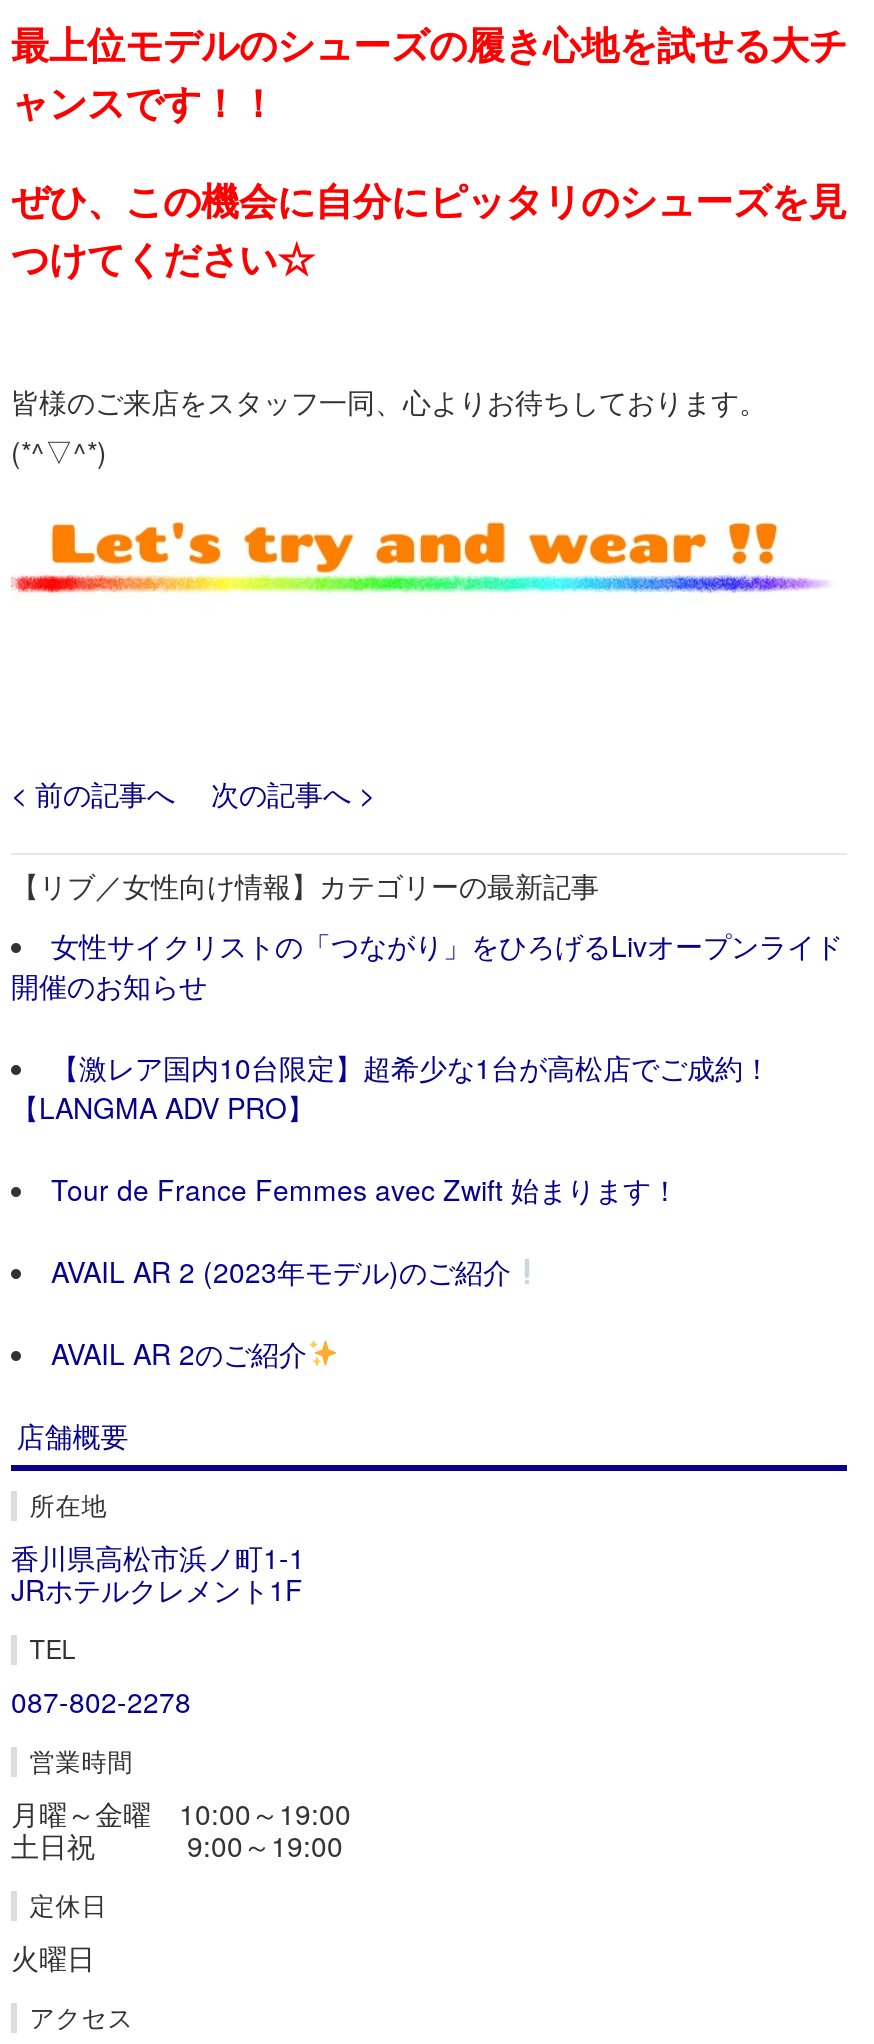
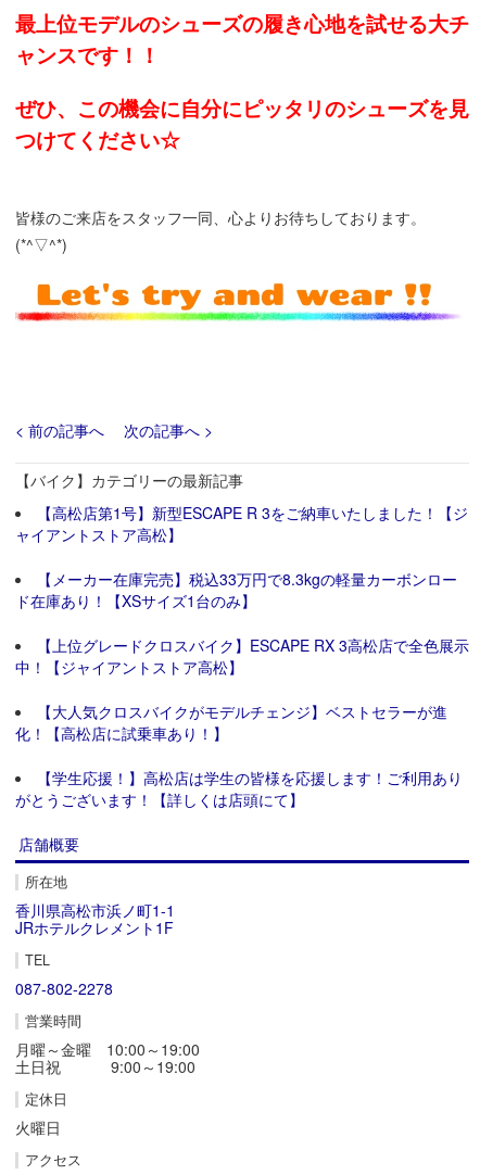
[11,865,599,905] 【リブ／女性向け情報】カテゴリーの最新記事 -> [15,469,243,491] 【バイク】カテゴリーの最新記事
[11,925,843,1005] 女性サイクリストの「つながり」をひろげるLivオープンライド | 開催のお知らせ -> [15,502,468,545] 【高松店第1号】新型ESCAPE R 3をご納車いたしました！【ジ | ャイアントストア高松】
[11,1047,771,1127] 【激レア国内10台限定】超希少な1台が高松店でご成約！ | 【LANGMA ADV PRO】 -> [15,568,457,611] 【メーカー在庫完売】税込33万円で8.3kgの軽量カーボンロー | ド在庫あり！【XSサイズ1台のみ】
[51,1169,679,1209] Tour de France Femmes avec Zwift 始まります！ -> [15,634,469,678] 【上位グレードクロスバイク】ESCAPE RX 3高松店で全色展示 | 中！【ジャイアントストア高松】
[51,1251,511,1291] AVAIL AR 2 (2023年モデル)のご紹介 -> [15,700,447,744] 【大人気クロスバイクがモデルチェンジ】ベストセラーが進 | 化！【高松店に試乗車あり！】
[51,1333,307,1373] AVAIL AR 2のご紹介 -> [15,767,463,810] 【学生応援！】高松店は学生の皆様を応援します！ご利用あり | がとうございます！【詳しくは店頭にて】

